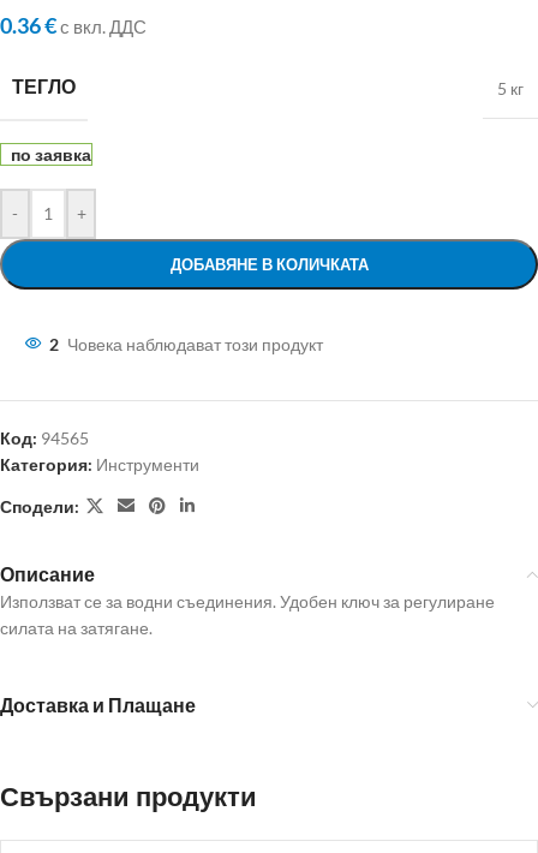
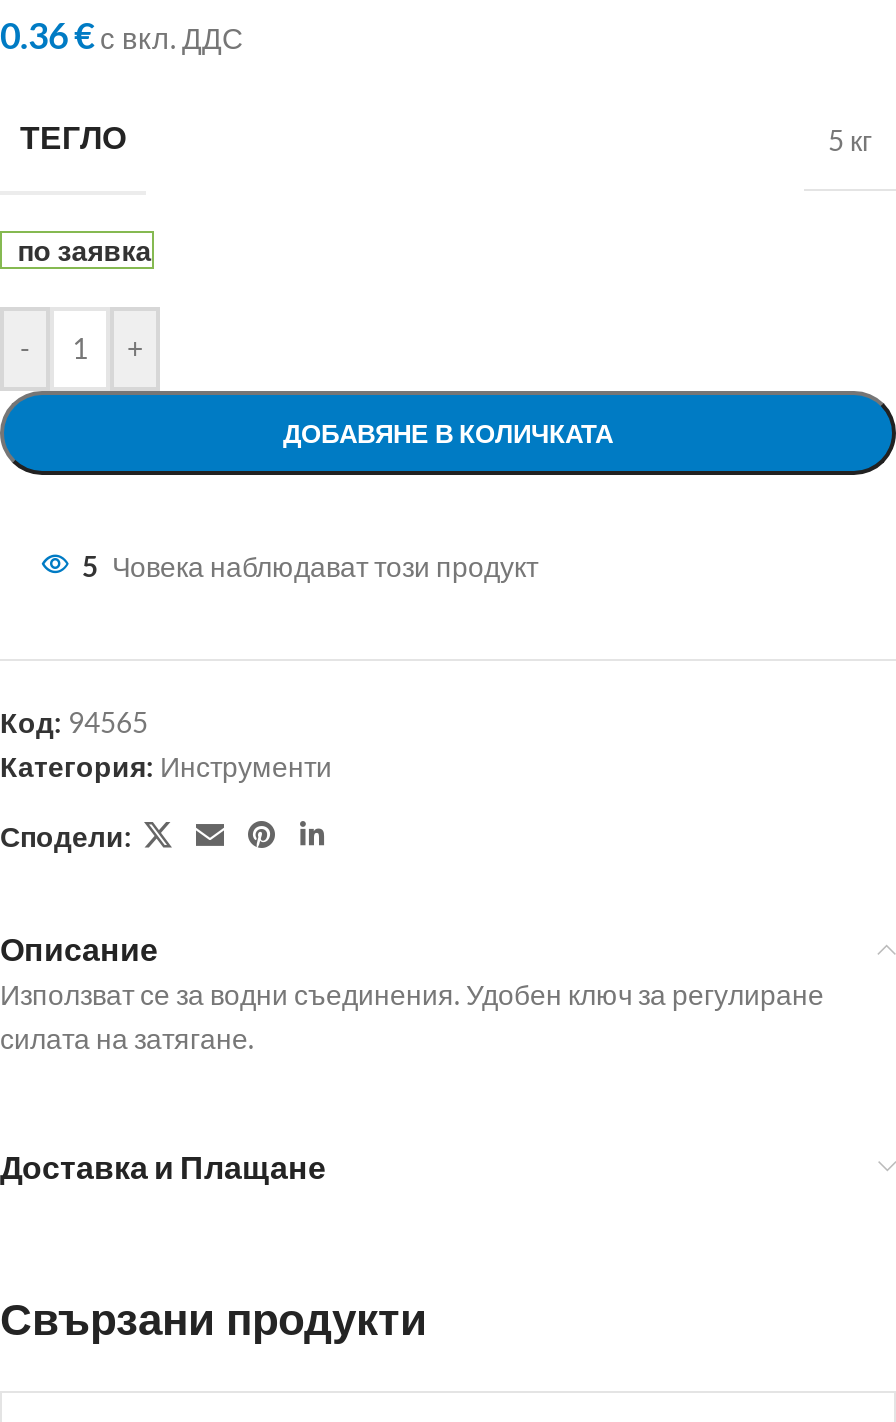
[49,334,323,354] 2 Човека наблюдават този продукт -> [82,549,538,583] 5 Човека наблюдават този продукт

